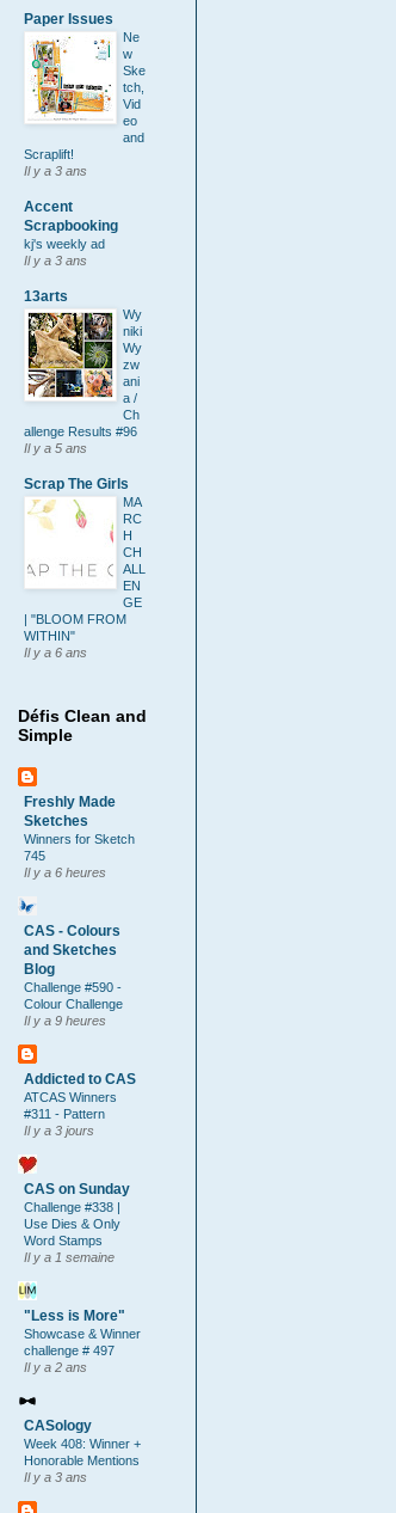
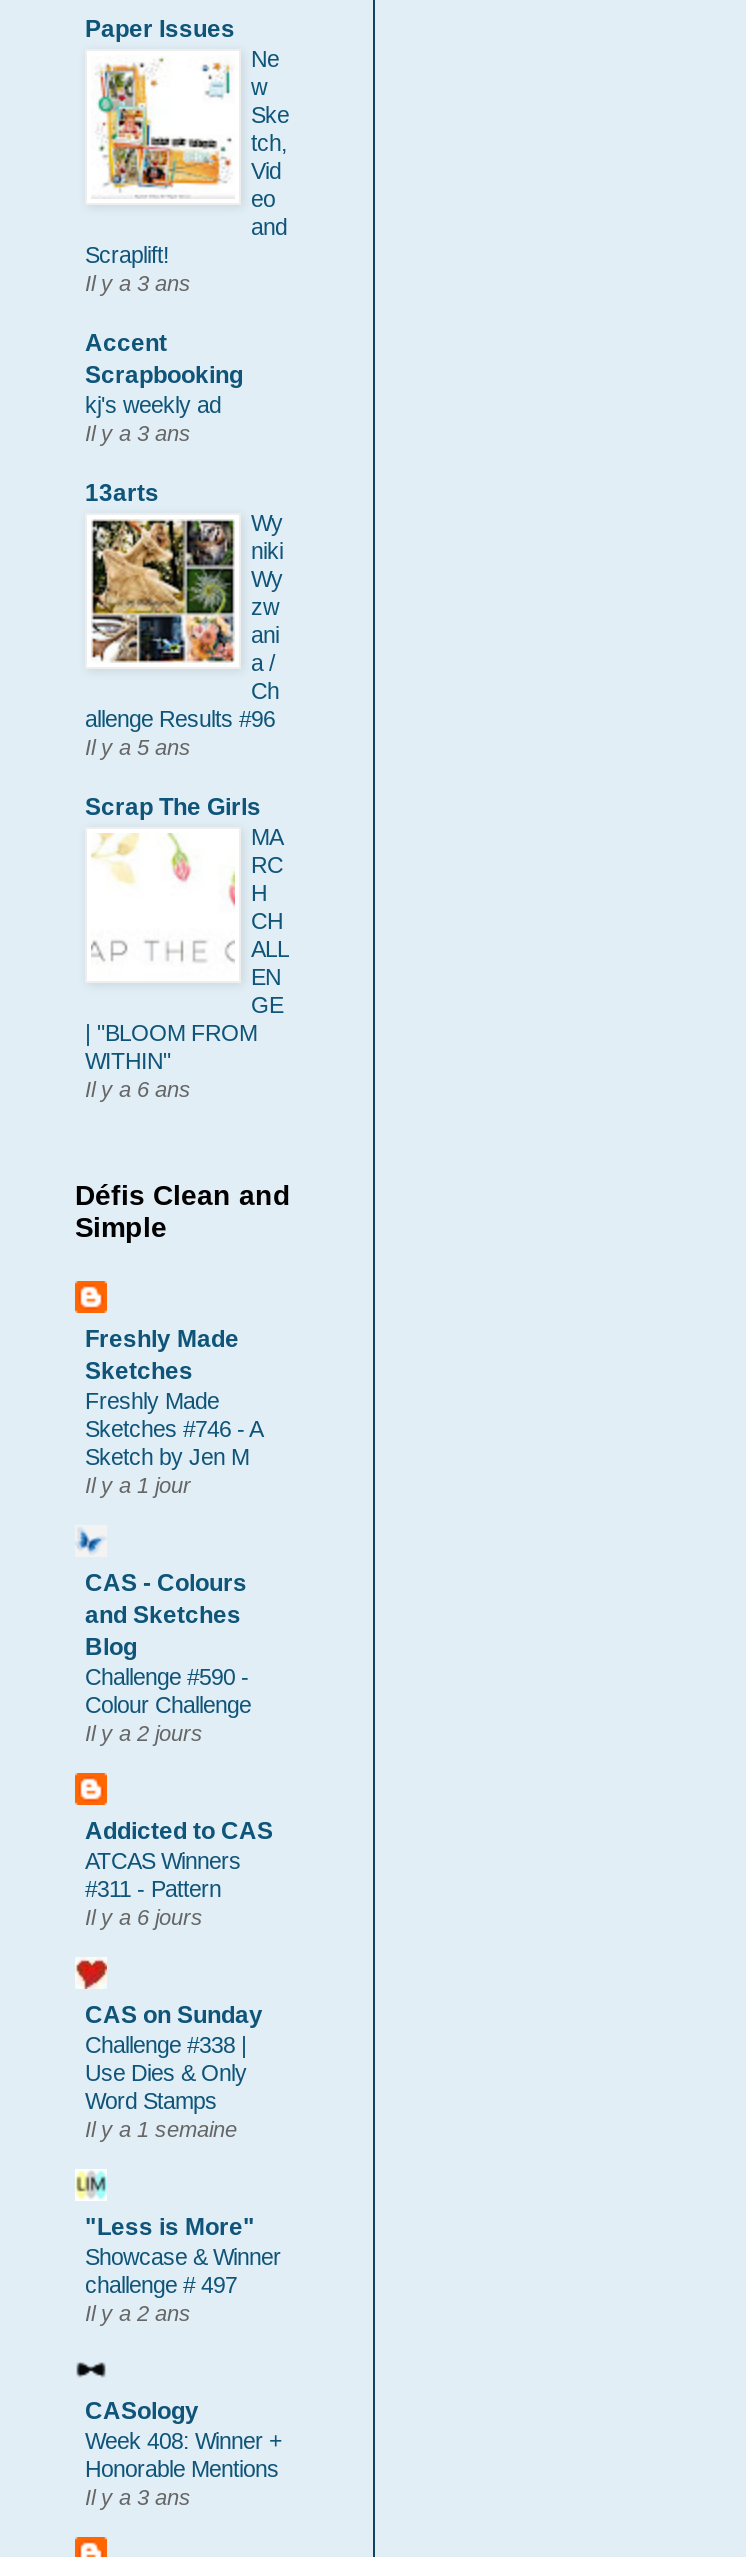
[24,832,135,880] Winners for Sketch | 745 | Il y a 6 heures -> [85,1390,261,1498] Freshly Made | Sketches #746 - A | Sketch by Jen M | Il y a 1 jour
[24,1014,106,1028] Il y a 9 heures -> [85,1722,203,1746] Il y a 2 jours
[24,1124,94,1138] Il y a 3 jours -> [85,1906,203,1930] Il y a 6 jours

